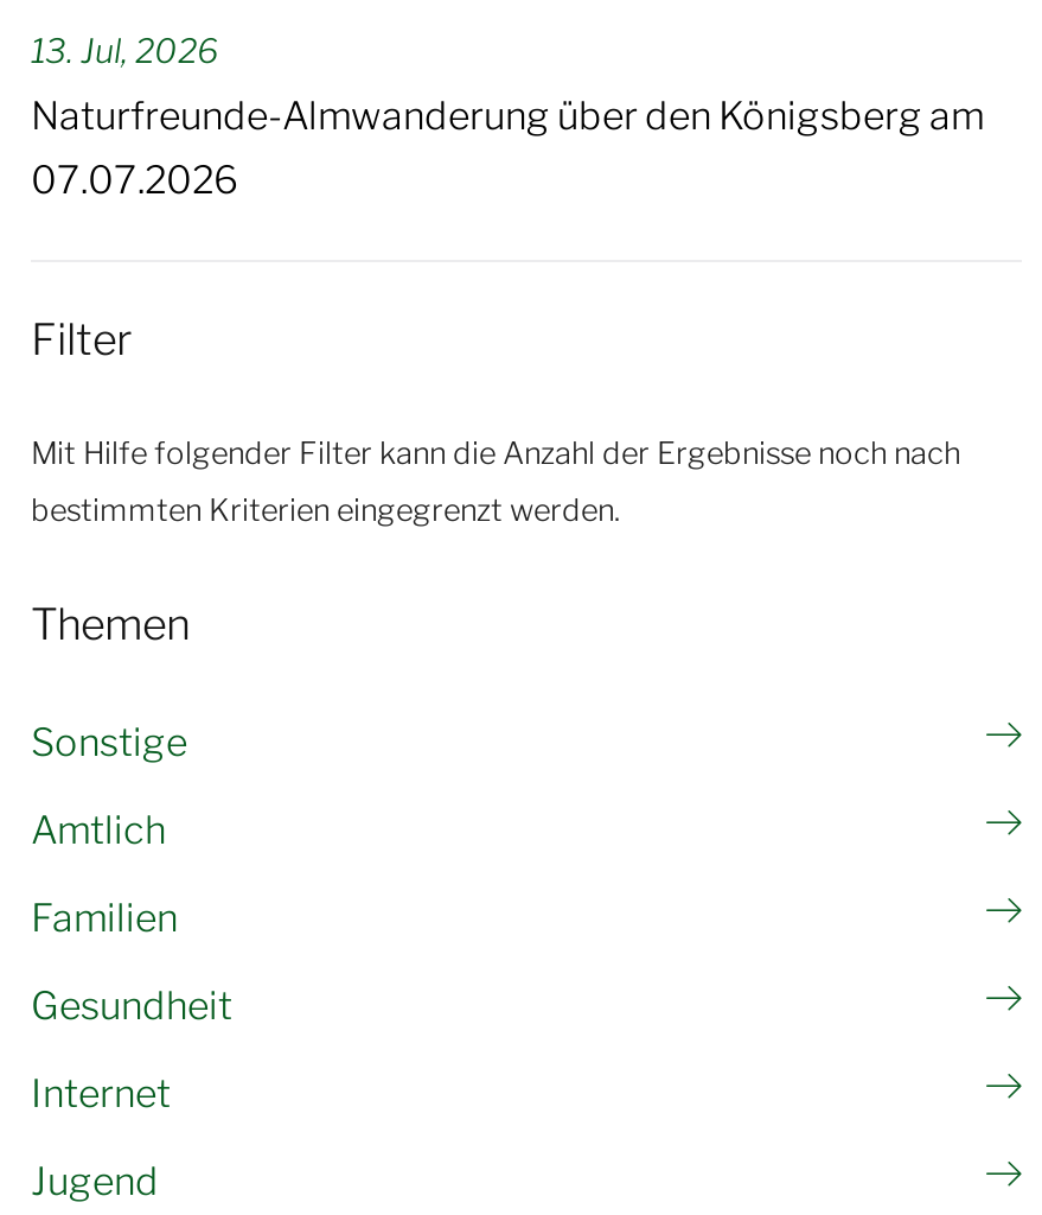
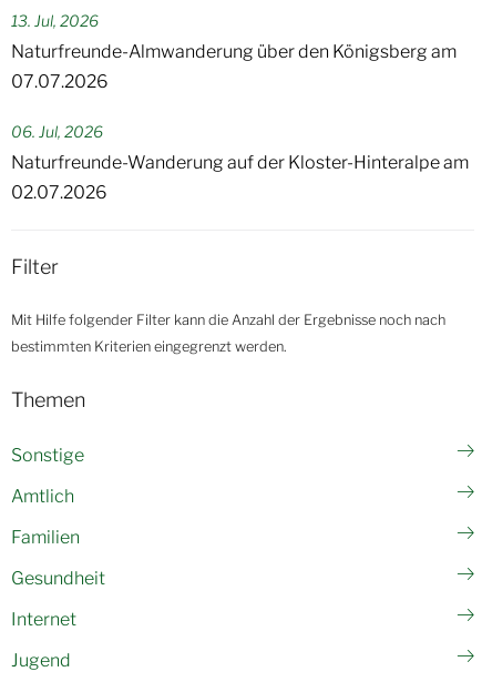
none -> [11,122,469,203] 06. Jul, 2026 | Naturfreunde-Wanderung auf der Kloster-Hinteralpe am | 02.07.2026

